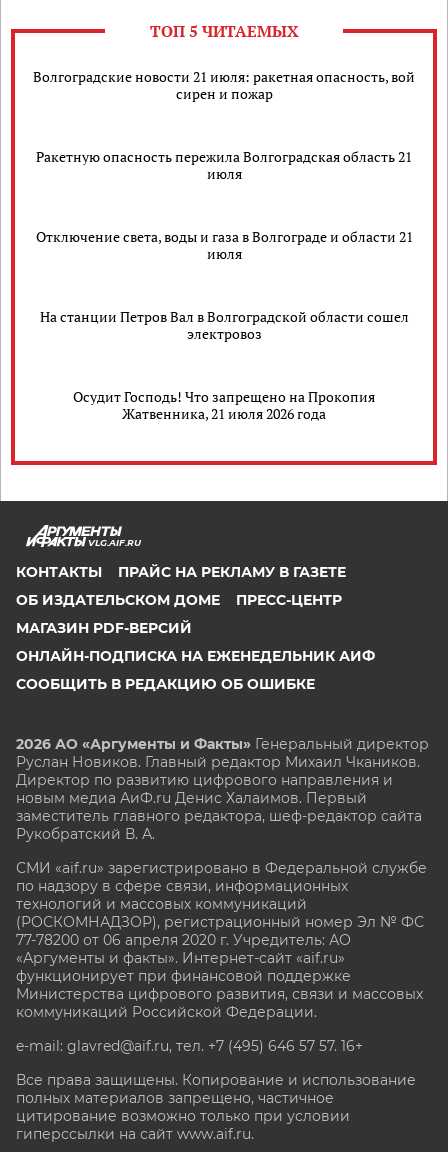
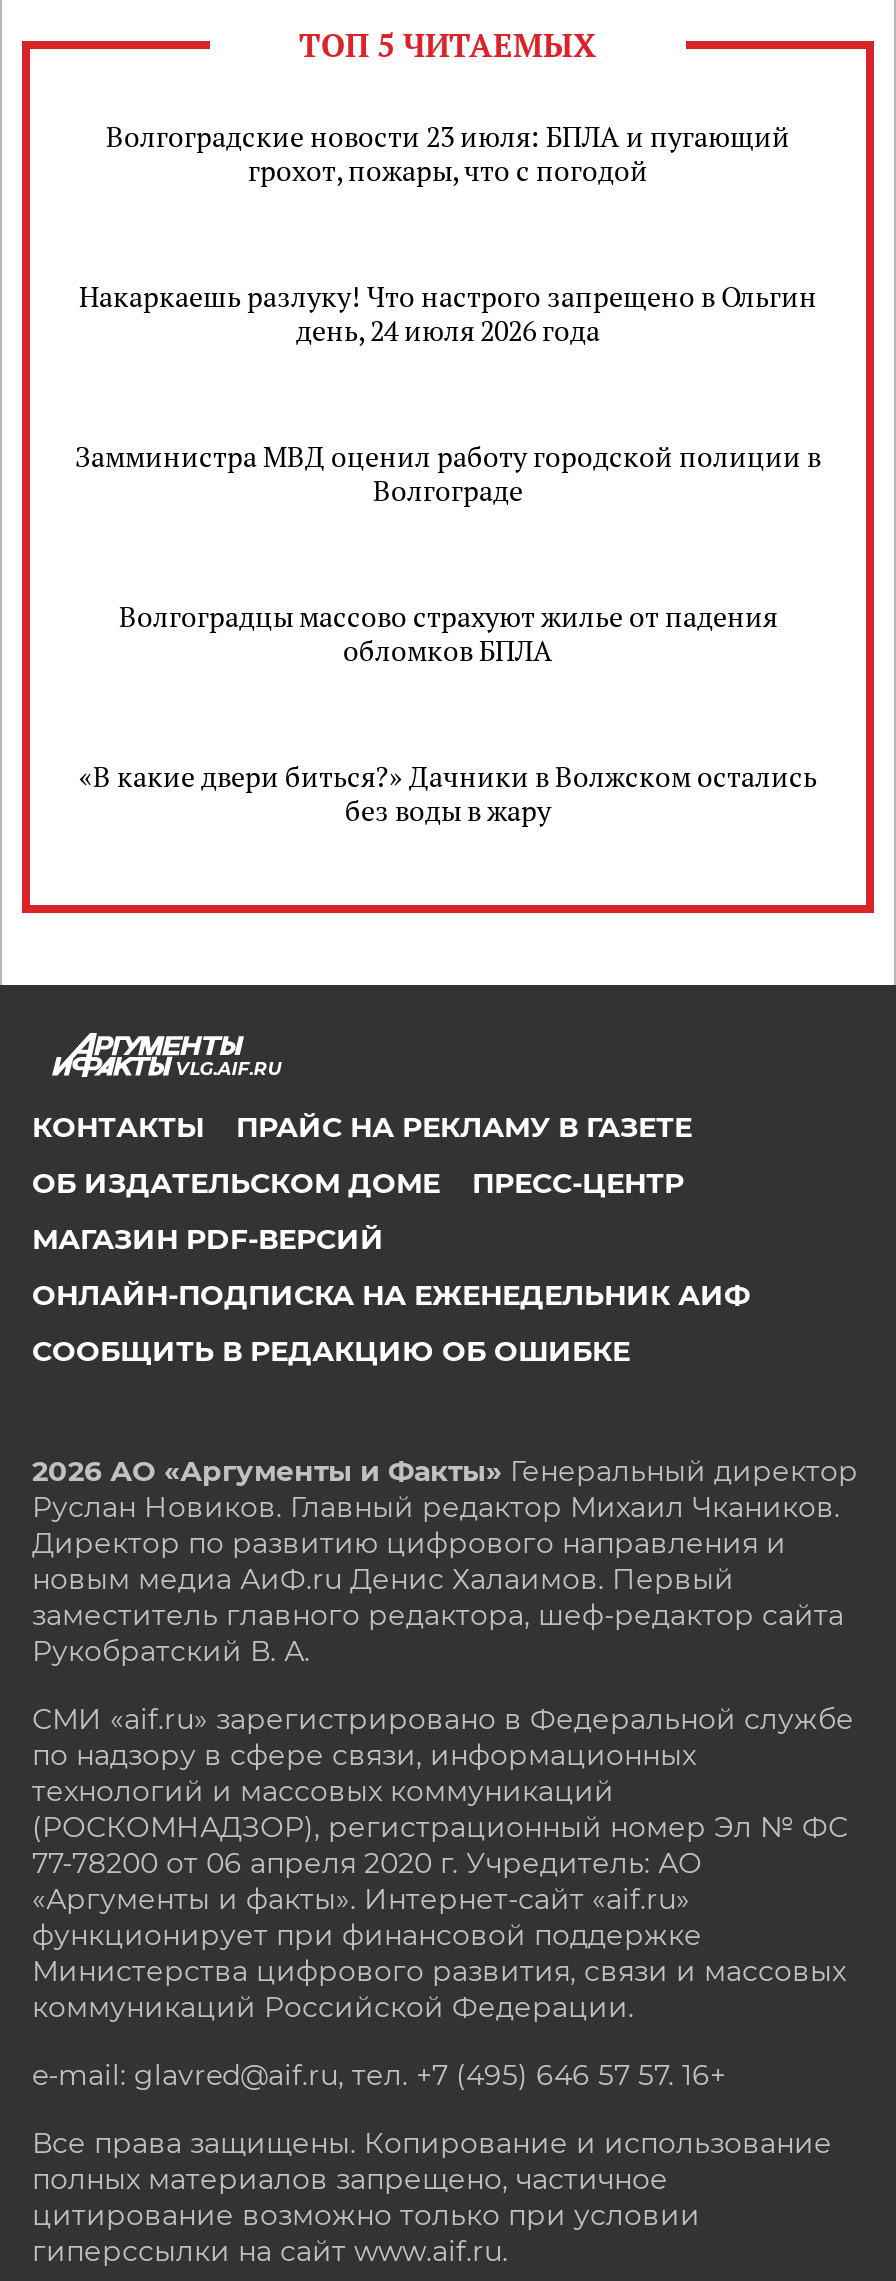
[33,67,415,103] Волгоградские новости 21 июля: ракетная опасность, вой | сирен и пожар -> [106,116,790,188] Волгоградские новости 23 июля: БПЛА и пугающий | грохот, пожары, что с погодой
[36,147,412,183] Ракетную опасность пережила Волгоградская область 21 | июля -> [79,276,817,348] Накаркаешь разлуку! Что настрого запрещено в Ольгин | день, 24 июля 2026 года
[35,227,412,263] Отключение света, воды и газа в Волгограде и области 21 | июля -> [75,436,821,508] Замминистра МВД оценил работу городской полиции в | Волгограде
[39,307,408,343] На станции Петров Вал в Волгоградской области сошел | электровоз -> [119,596,777,668] Волгоградцы массово страхуют жилье от падения | обломков БПЛА
[73,387,375,423] Осудит Господь! Что запрещено на Прокопия | Жатвенника, 21 июля 2026 года -> [79,756,817,828] «В какие двери биться?» Дачники в Волжском остались | без воды в жару

